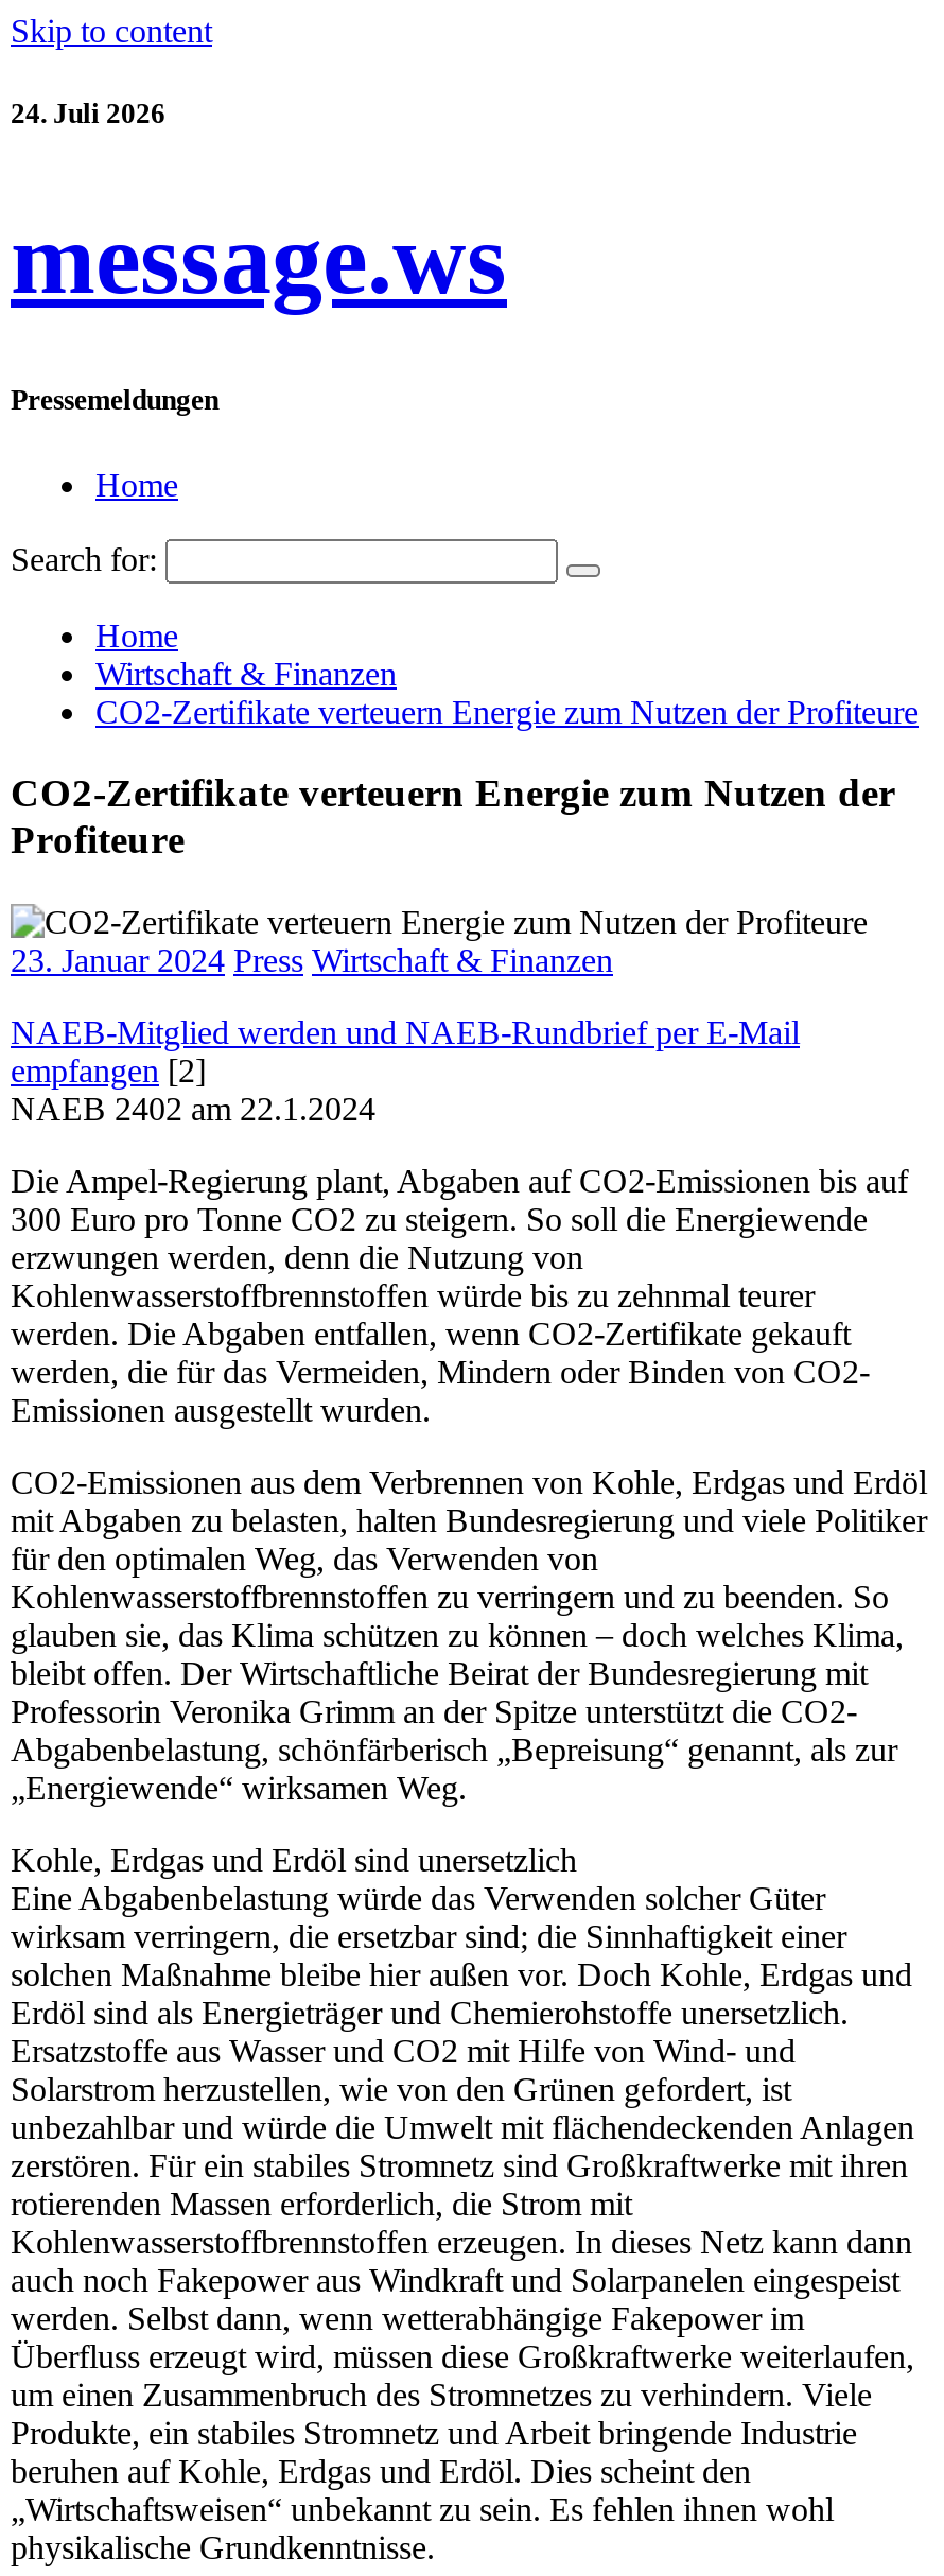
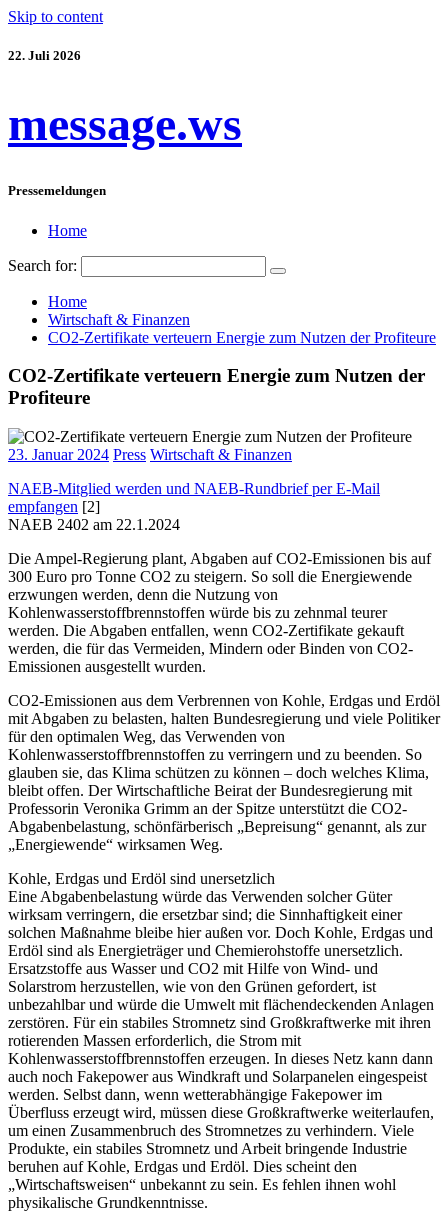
[11,98,165,130] 24. Juli 2026 -> [8,48,81,63] 22. Juli 2026

